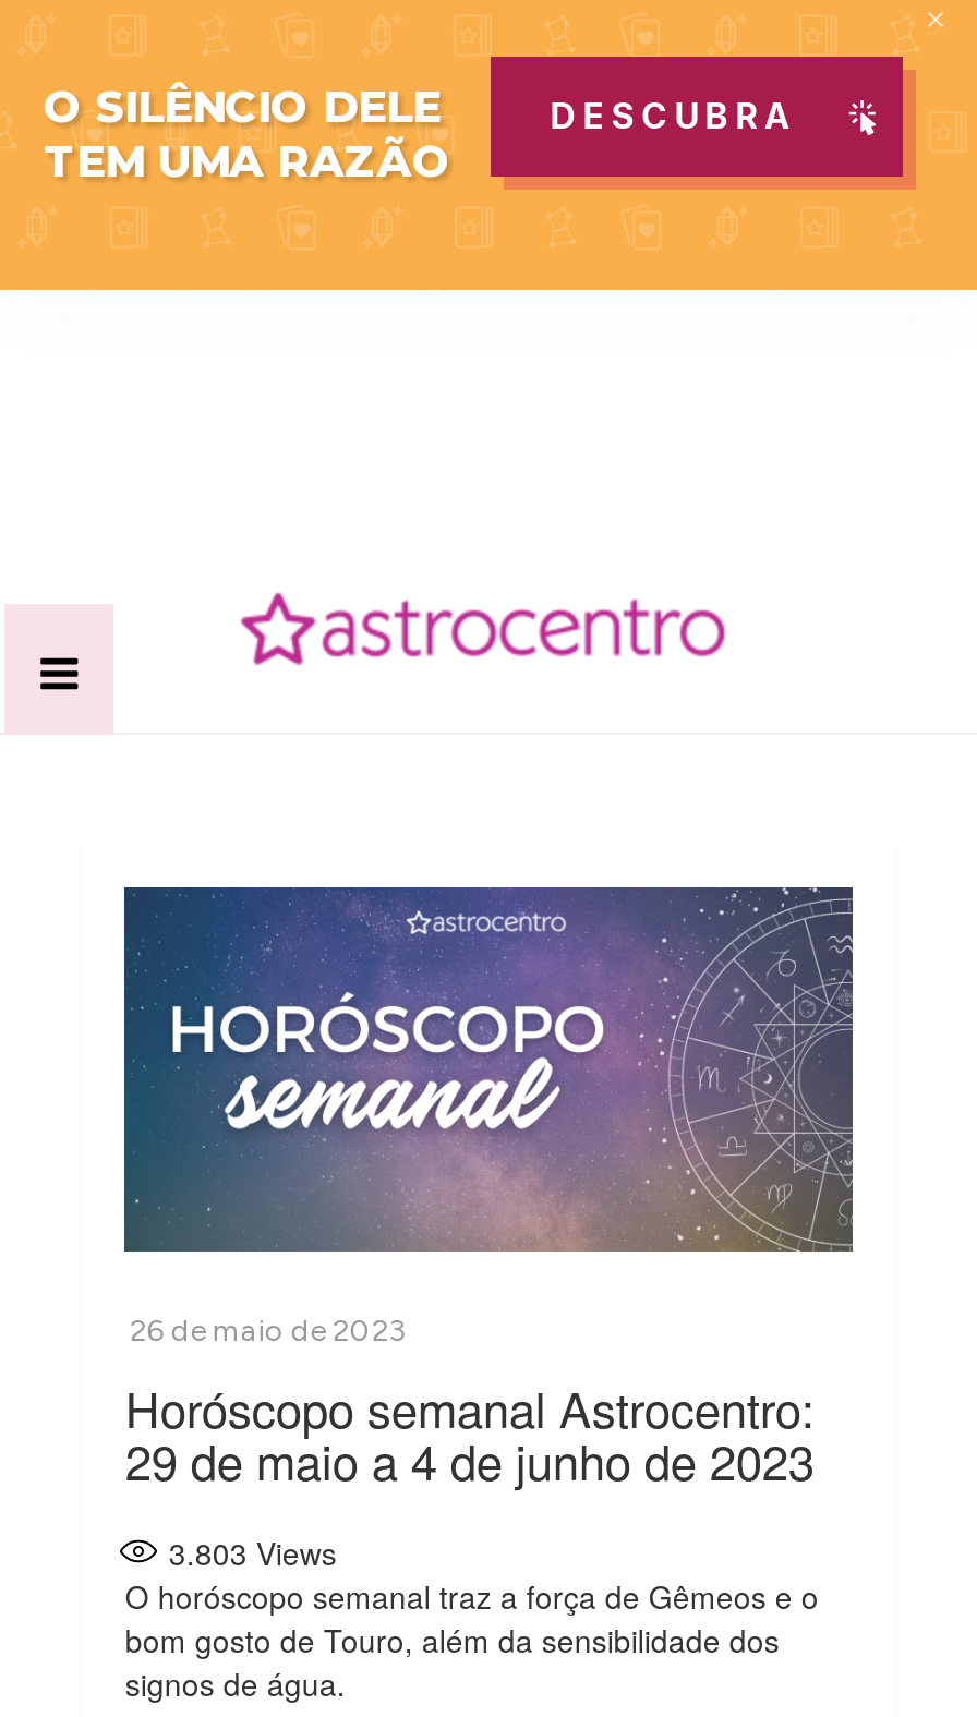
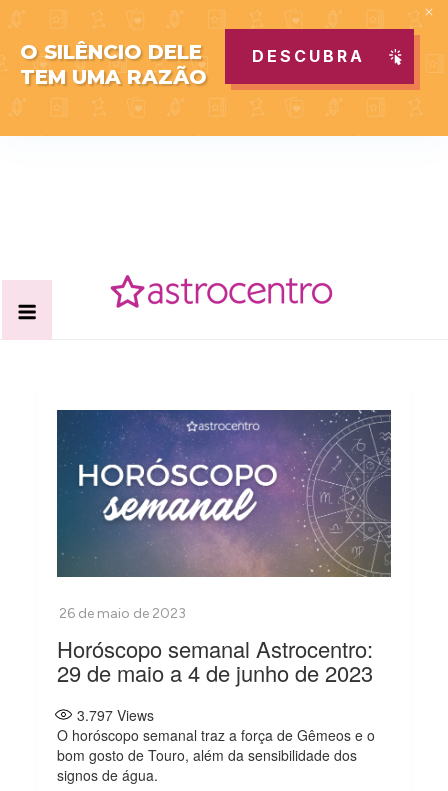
[169,1530,337,1574] 3.803 Views -> [77,705,154,725] 3.797 Views

